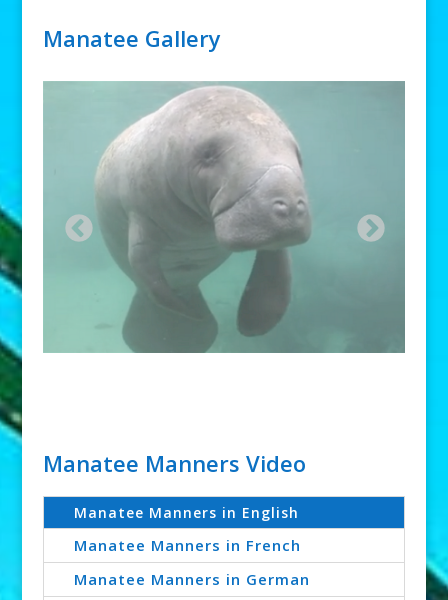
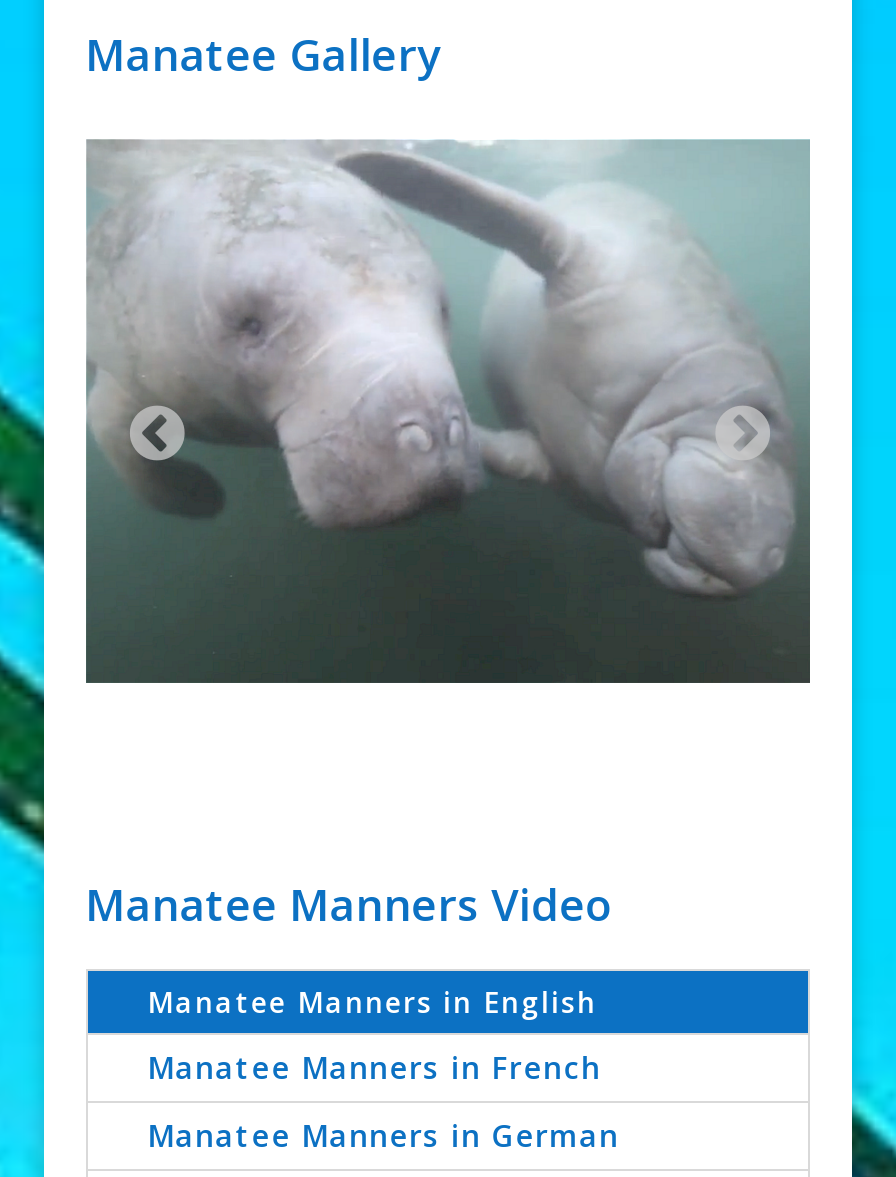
[43,81,405,353] [image] -> [86,141,808,685] [image]

